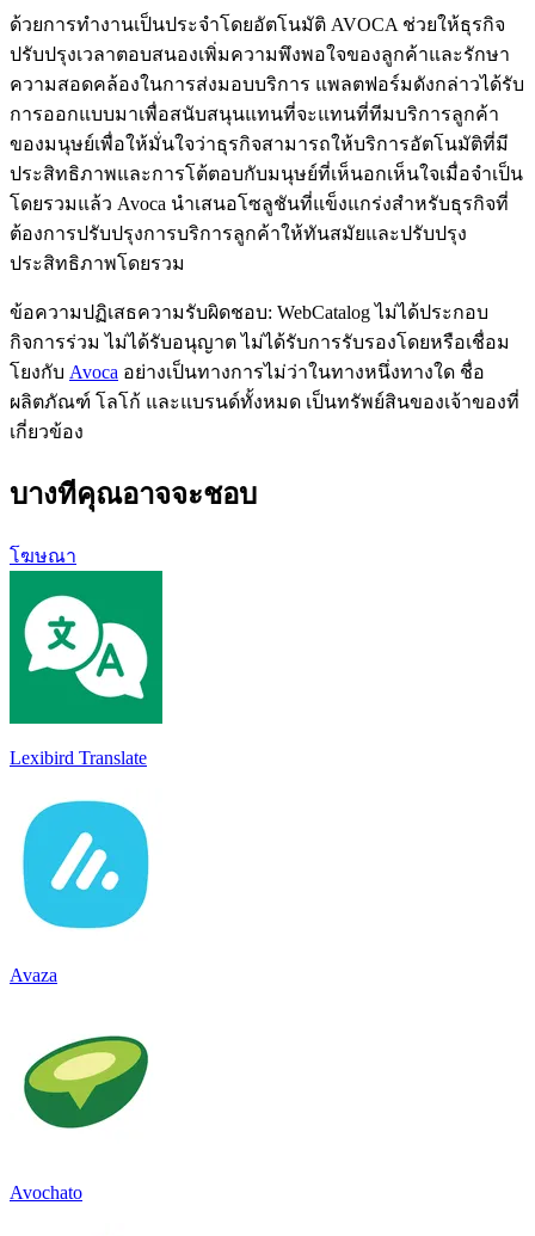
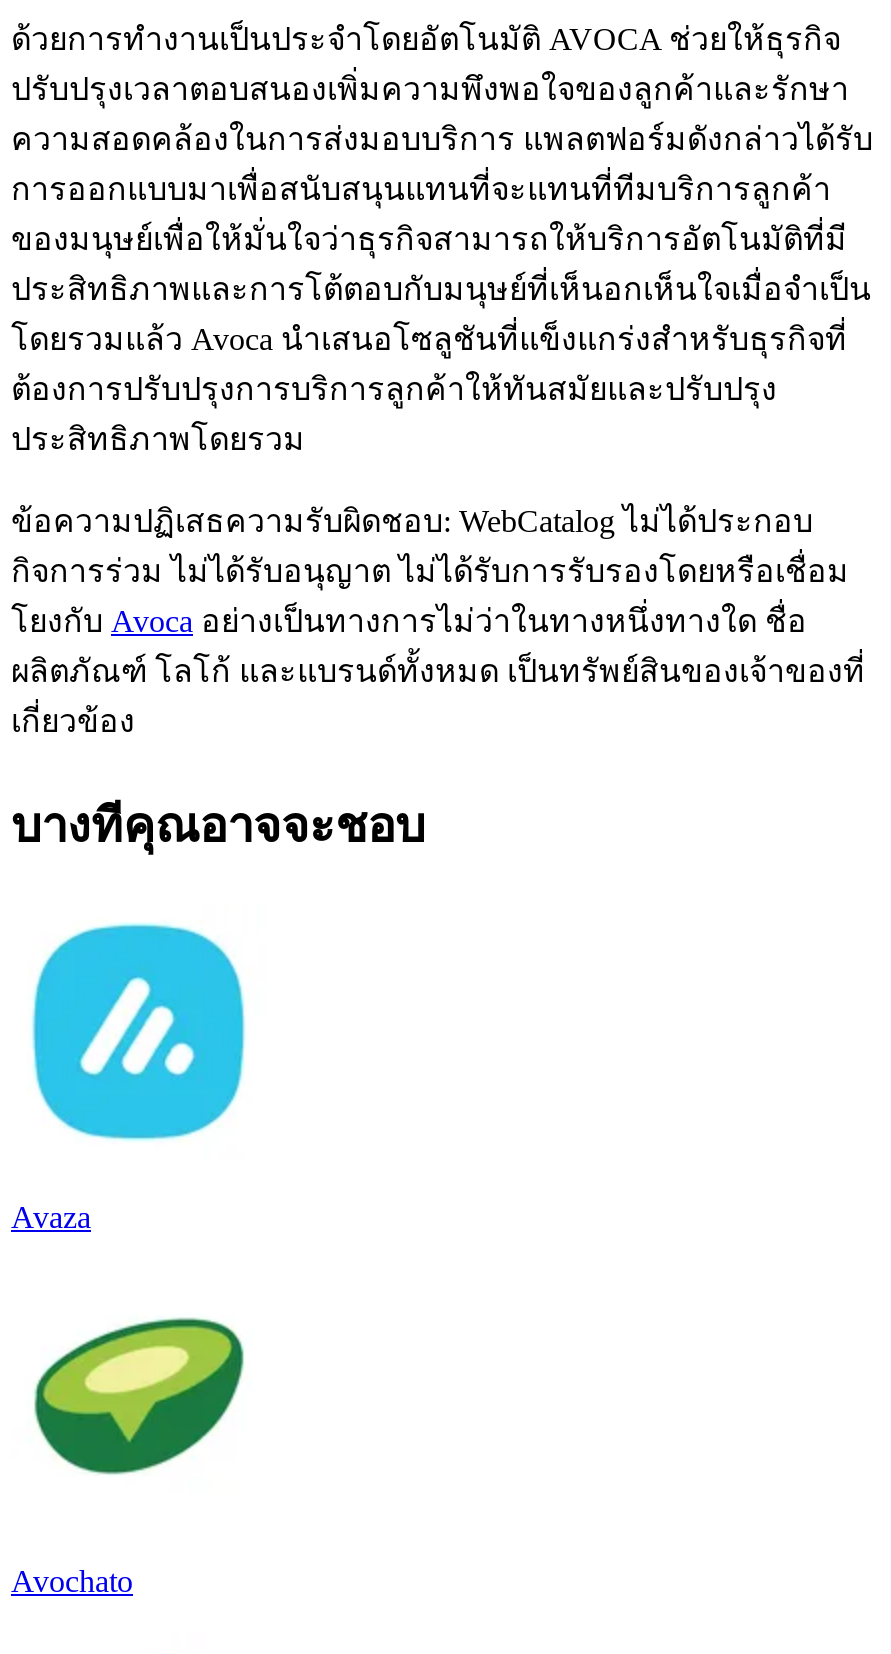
[10,545,76,566] โฆษณา -> none
[8,570,164,768] [image] | Lexibird Translate -> none

